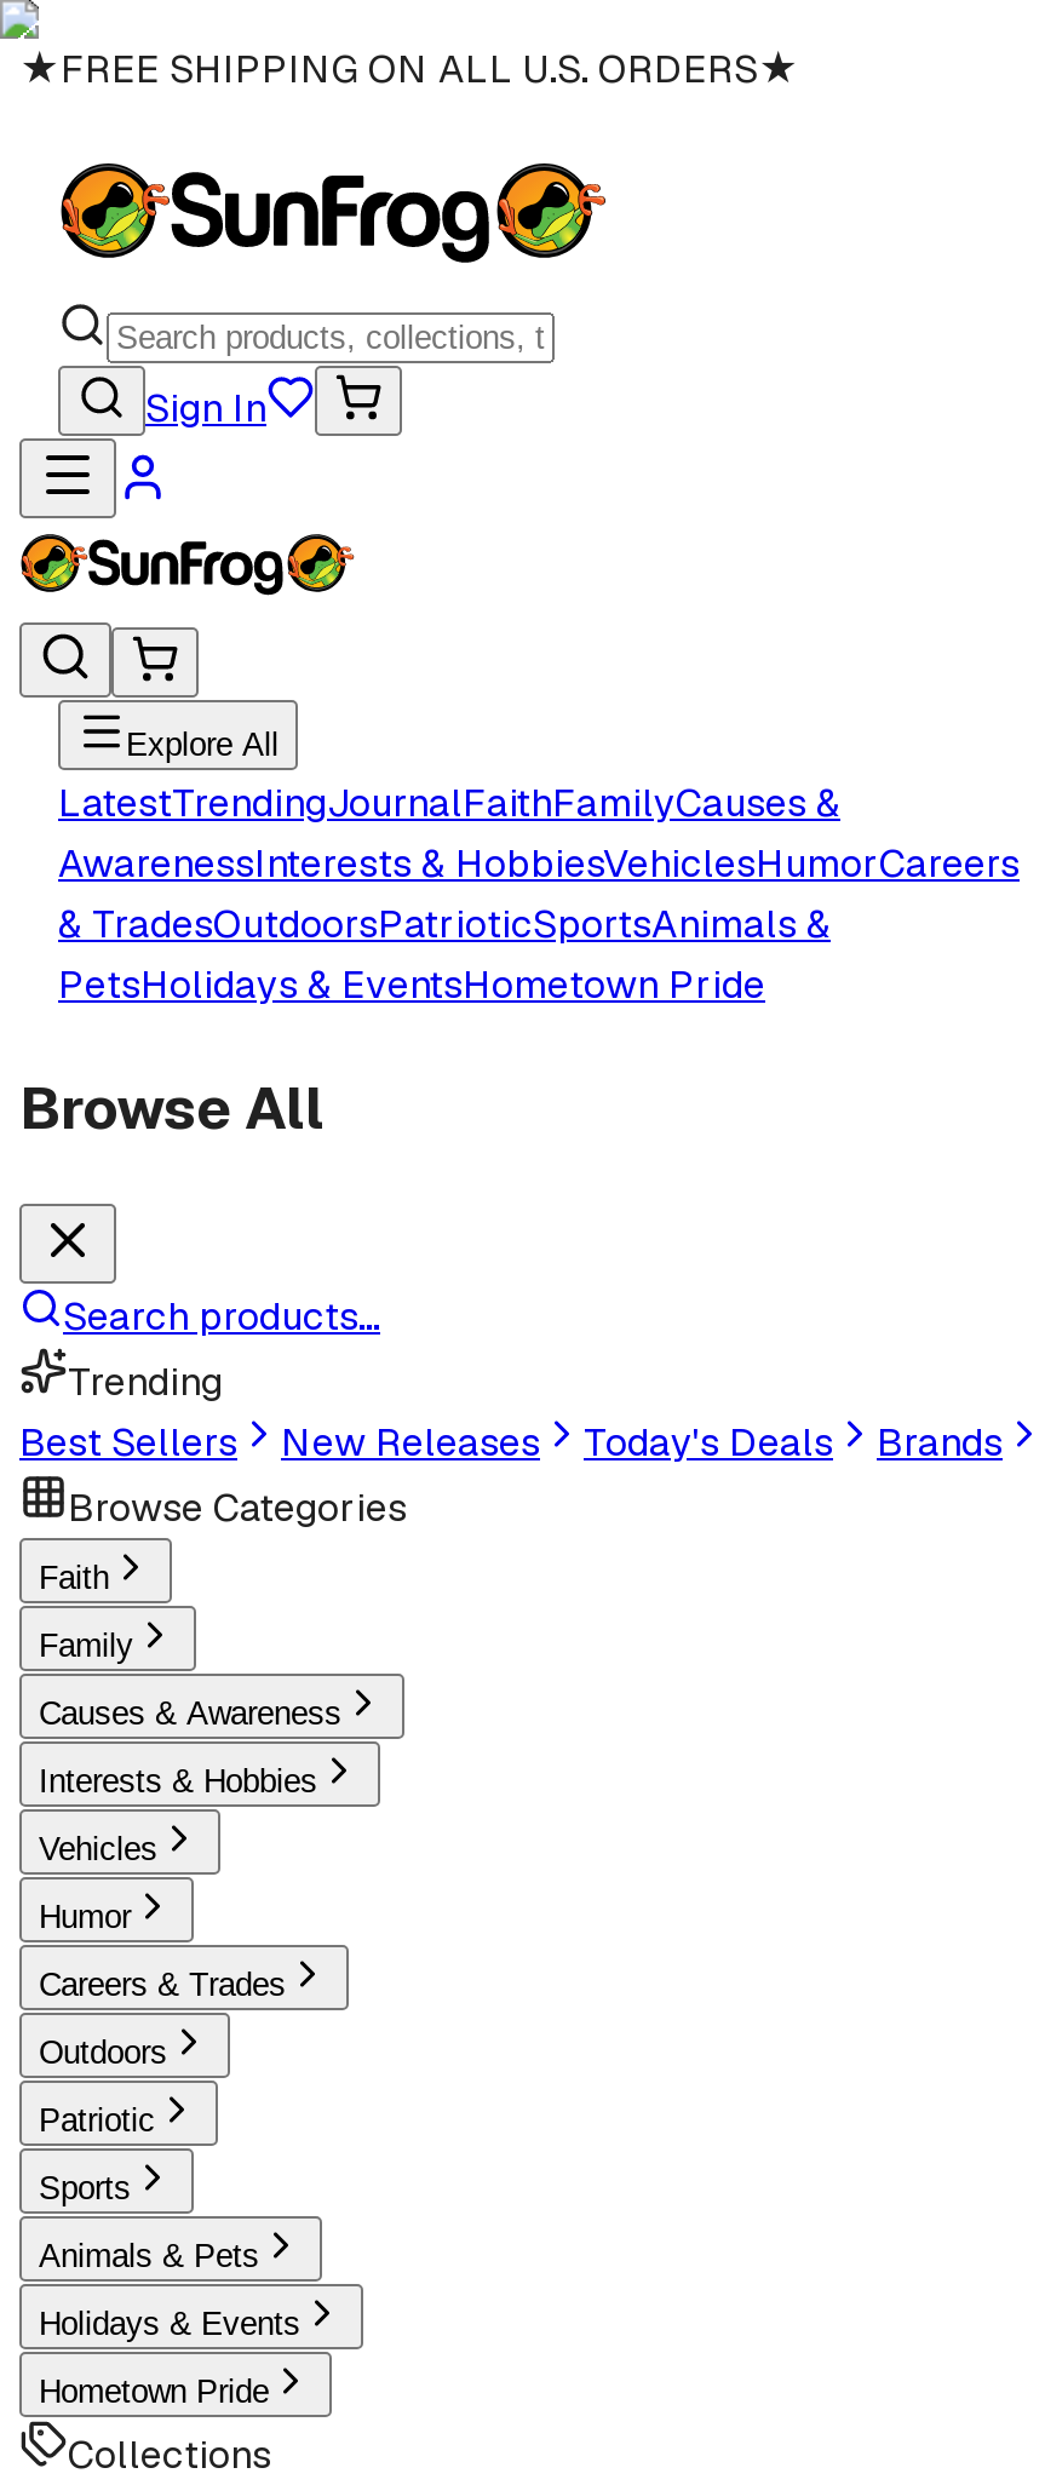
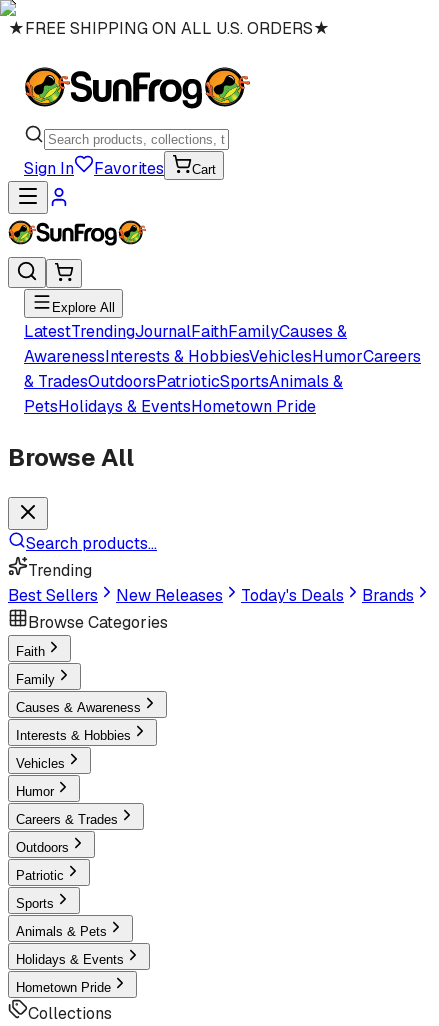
none -> [94,158,216,179] Favorites | Cart

